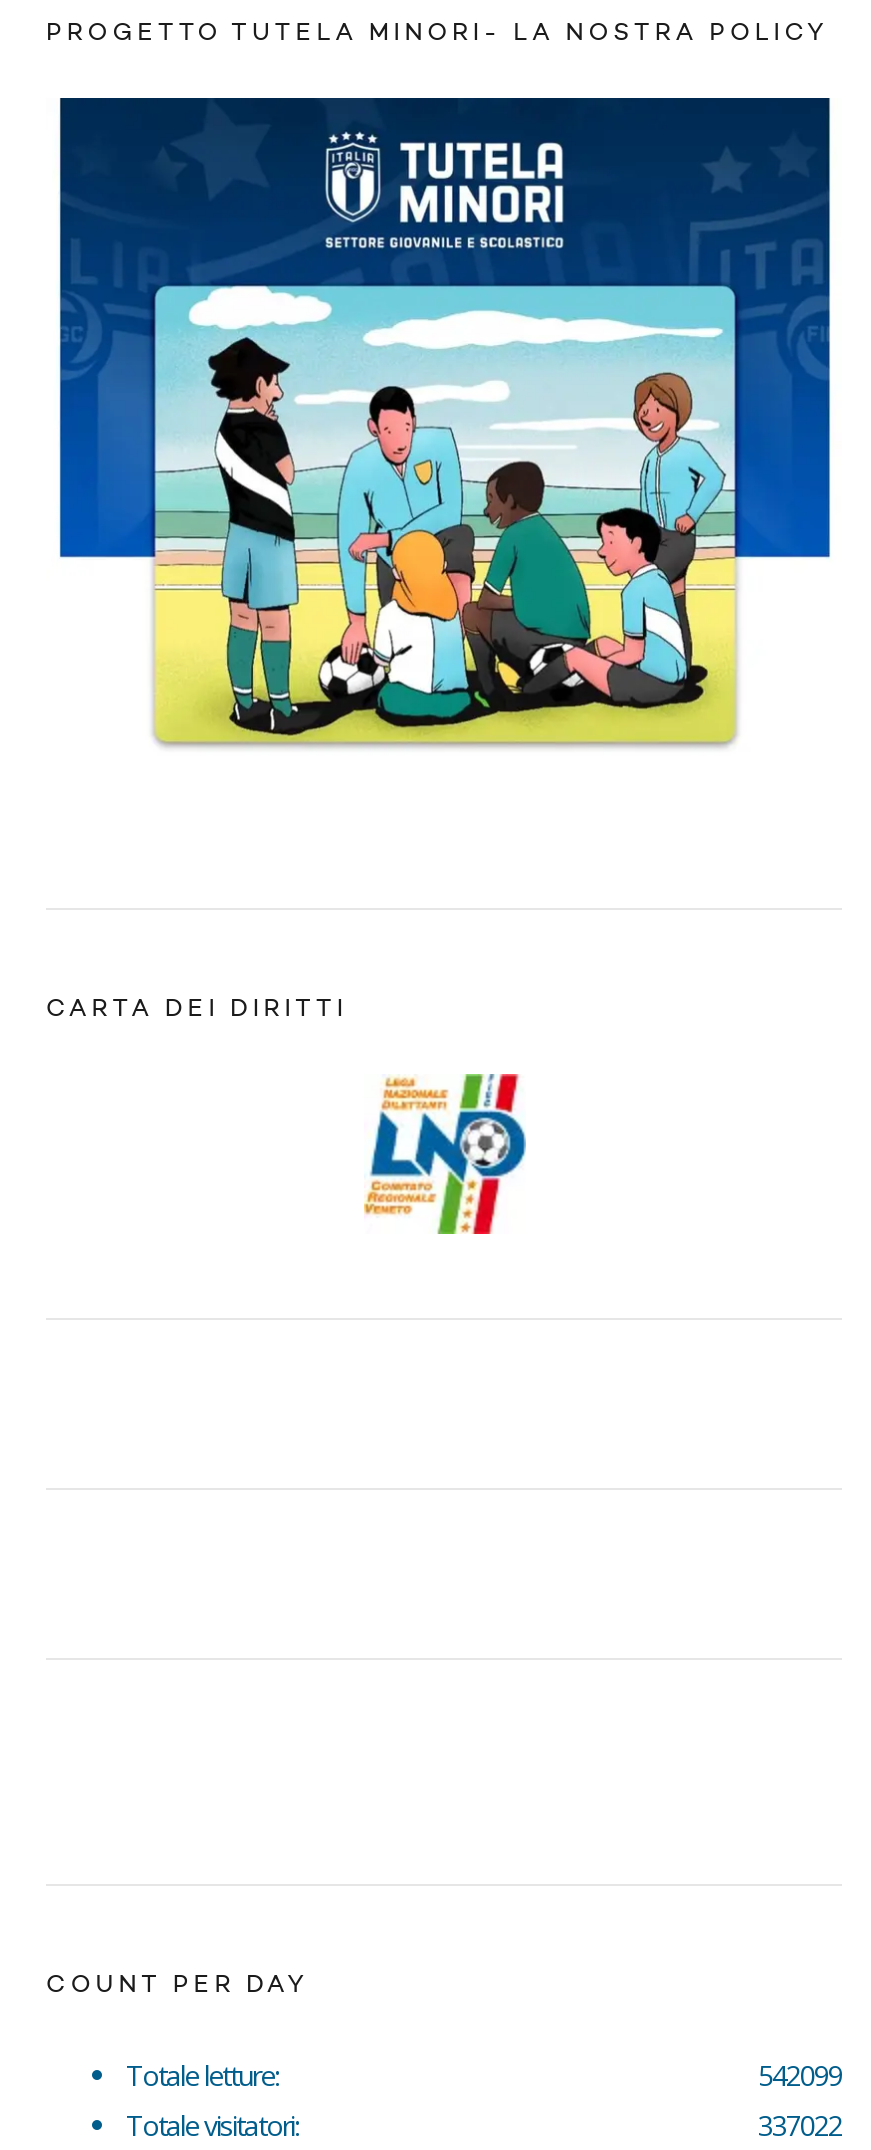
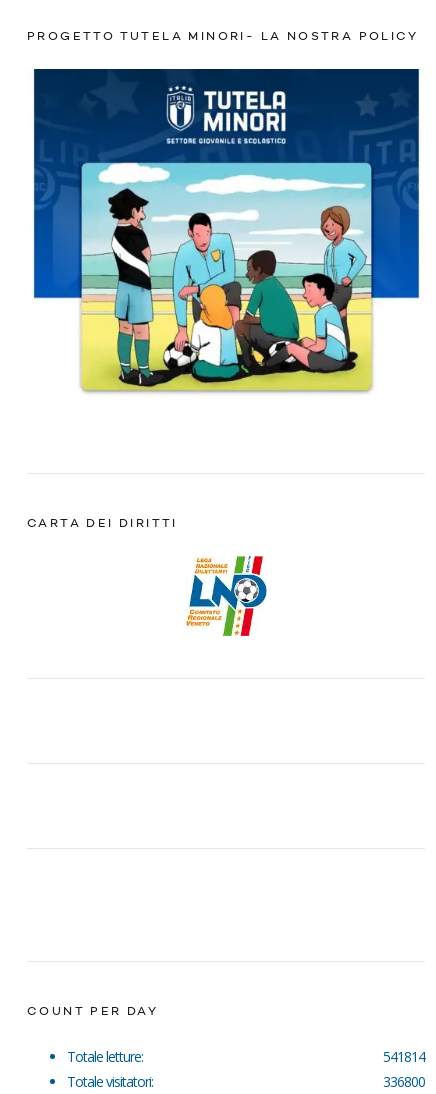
[758,2056,842,2094] 542099 -> [383,1047,425,1066] 541814
[758,2106,842,2144] 337022 -> [383,1072,425,1091] 336800

